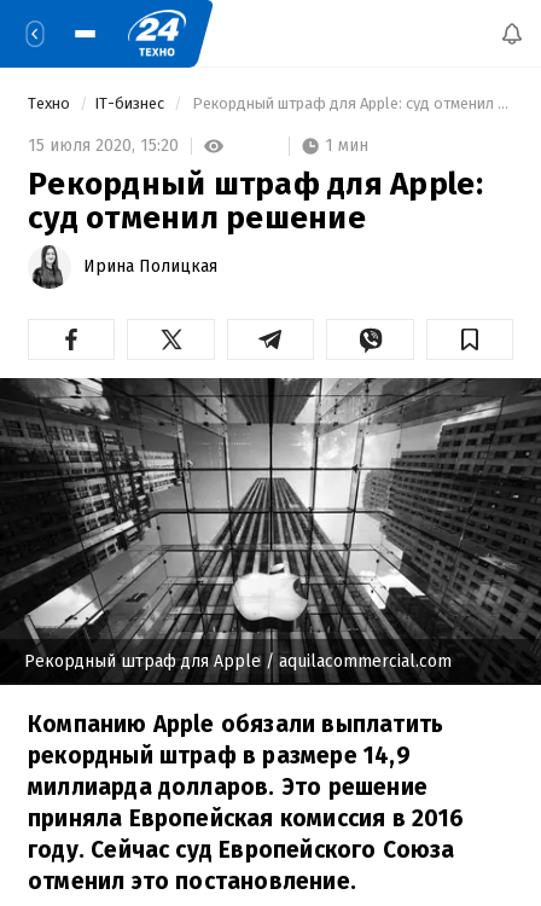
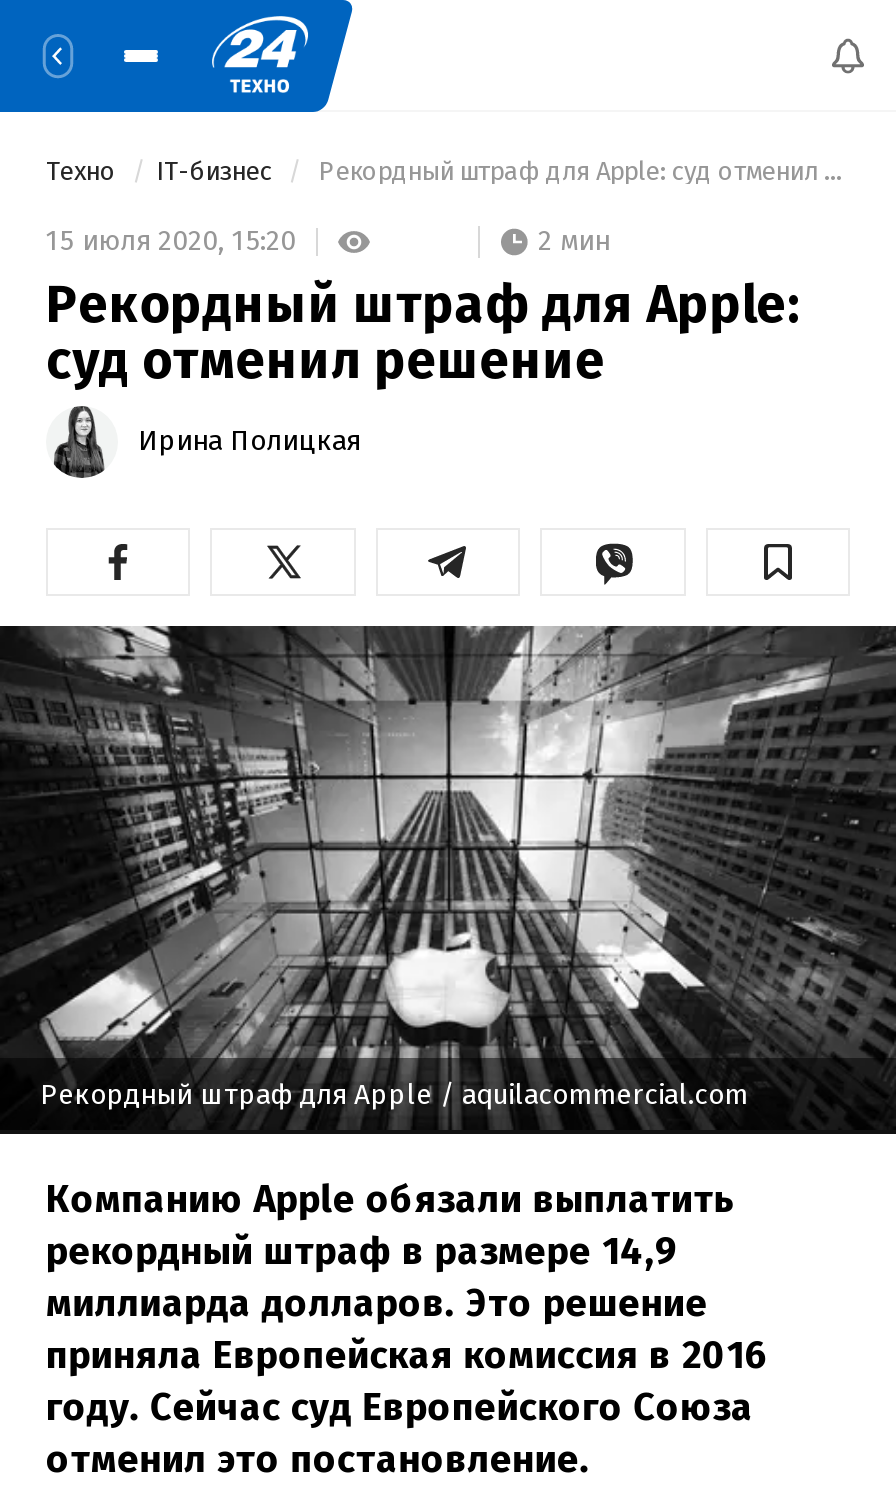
[325,135,368,156] 1 мин -> [538,224,610,258] 2 мин

